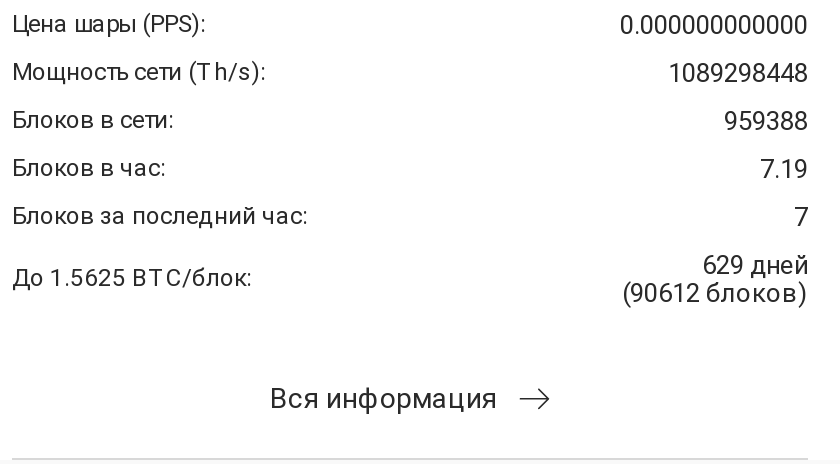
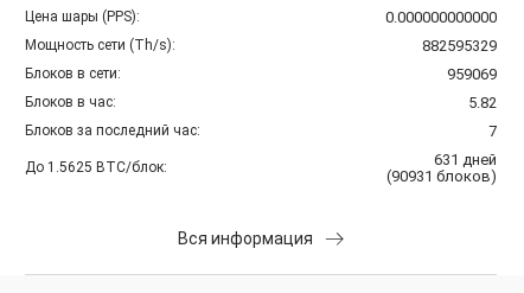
[668,58,808,88] 1089298448 -> [422,37,497,54] 882595329
[724,106,808,136] 959388 -> [447,65,497,83] 959069
[760,154,808,184] 7.19 -> [468,93,497,111] 5.82
[702,250,808,280] 629 дней -> [434,150,497,168] 631 дней
[622,278,808,308] (90612 блоков) -> [386,167,497,185] (90931 блоков)

